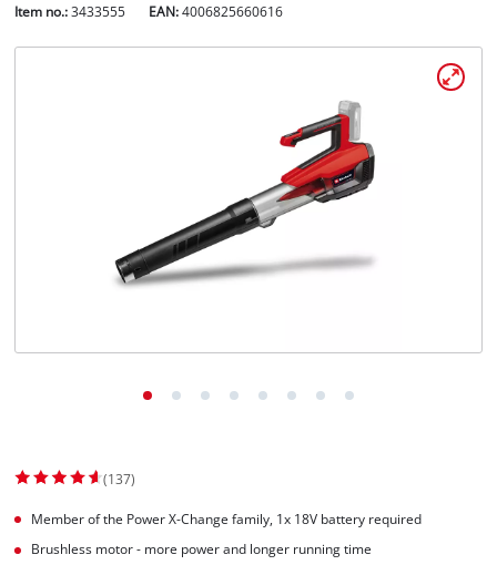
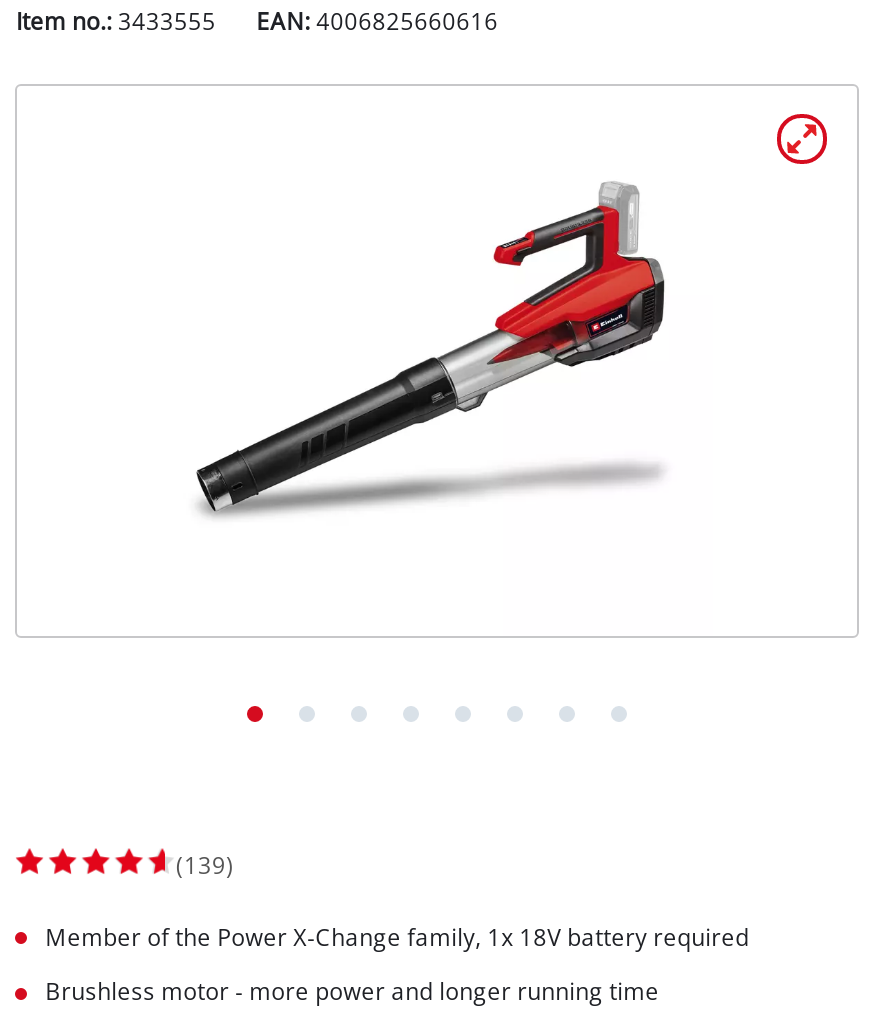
[104,470,136,487] (137) -> [176,849,234,879] (139)

